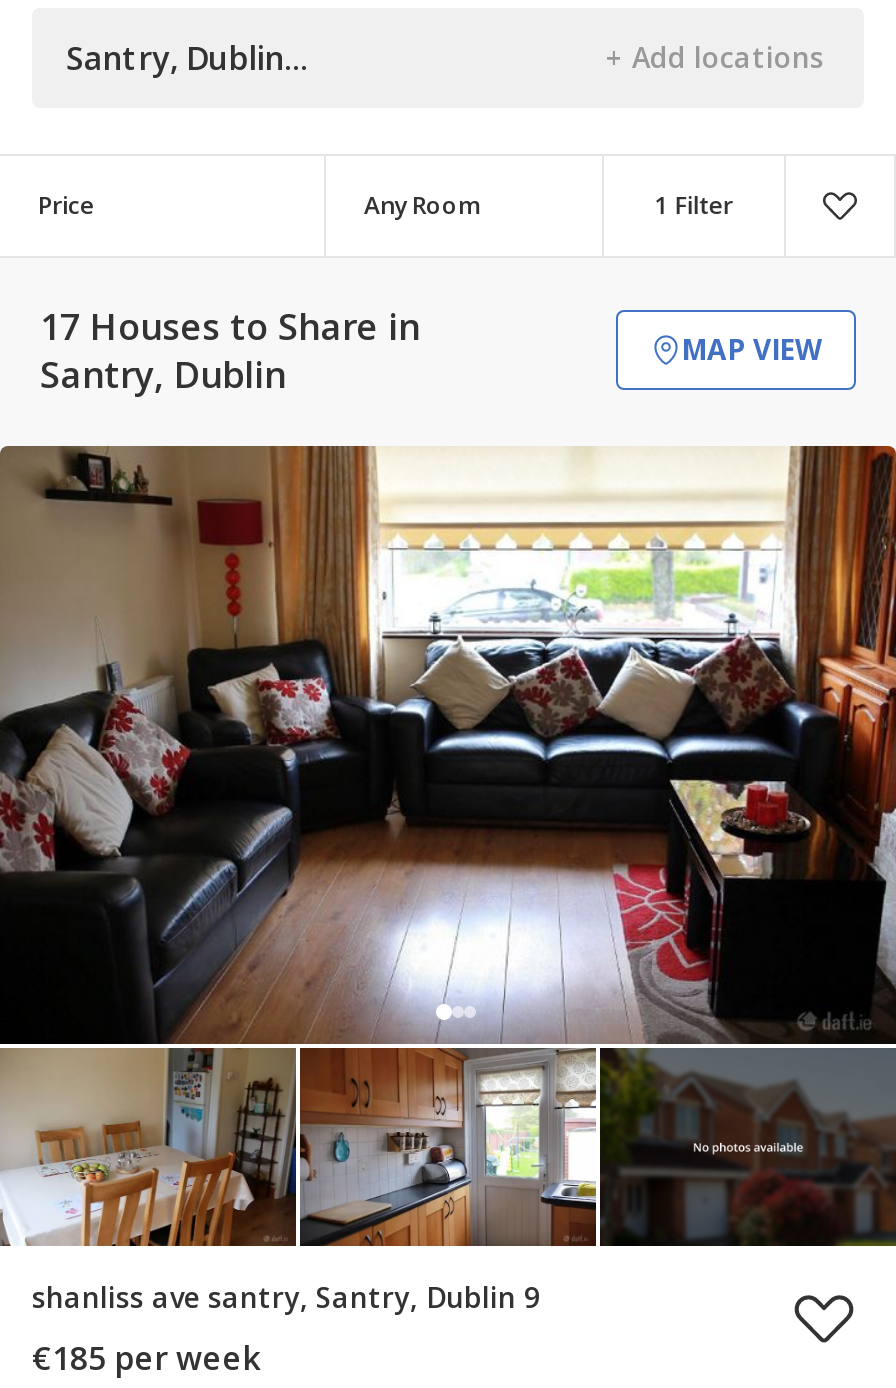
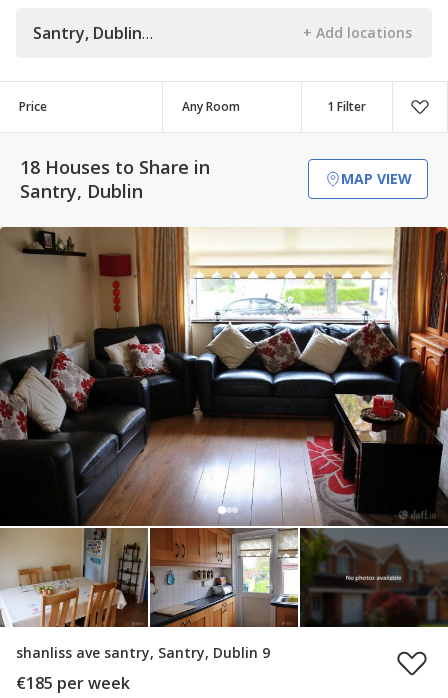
[40,302,420,350] 17 Houses to Share in -> [20,155,210,179] 18 Houses to Share in

